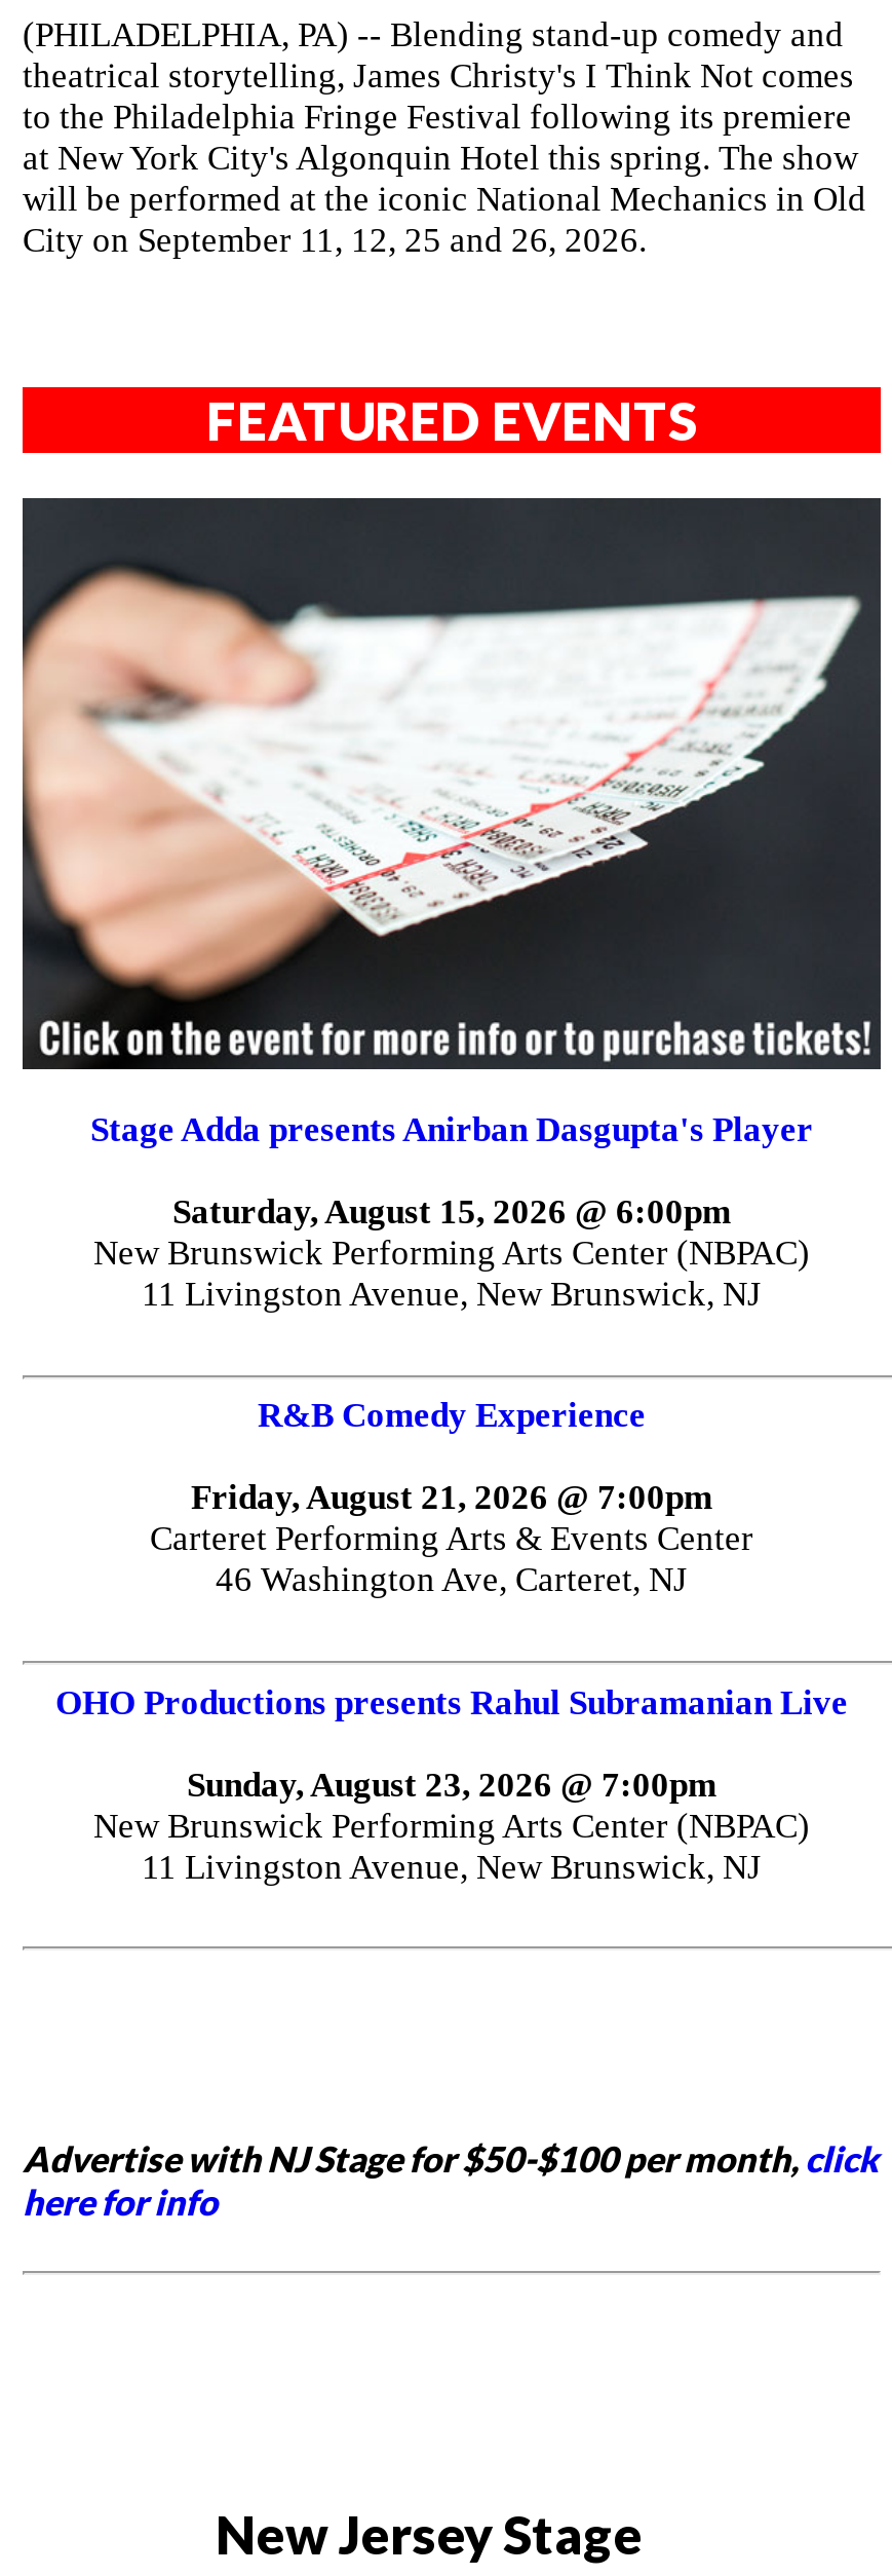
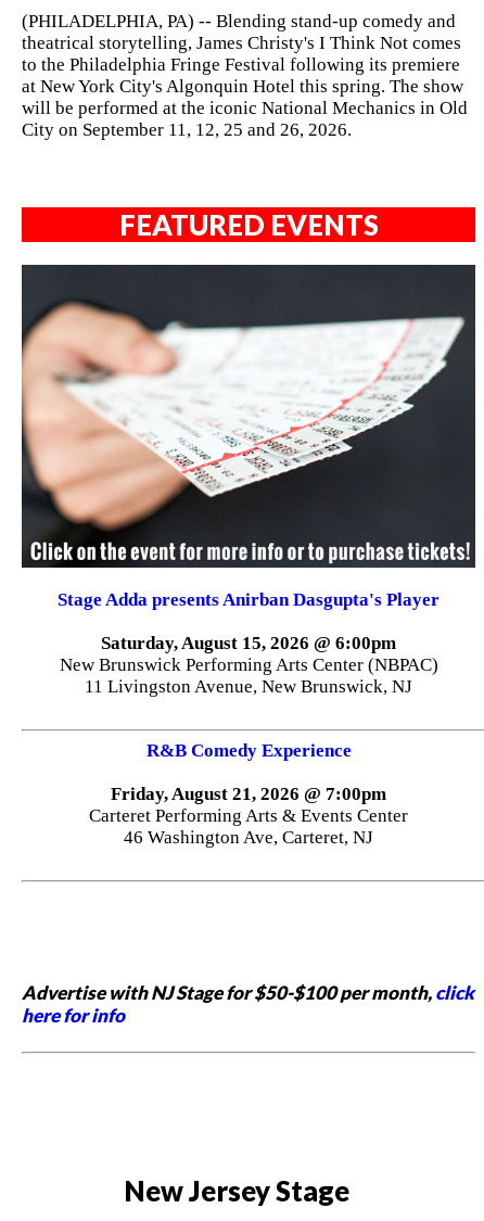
[55,1683,848,1886] OHO Productions presents Rahul Subramanian Live | Sunday, August 23, 2026 @ 7:00pm | New Brunswick Performing Arts Center (NBPAC) | 11 Livingston Avenue, New Brunswick, NJ -> none

